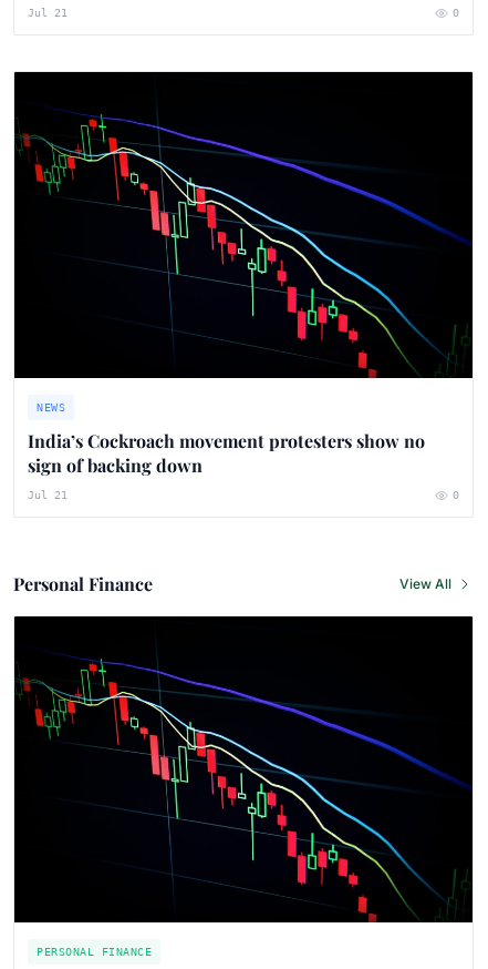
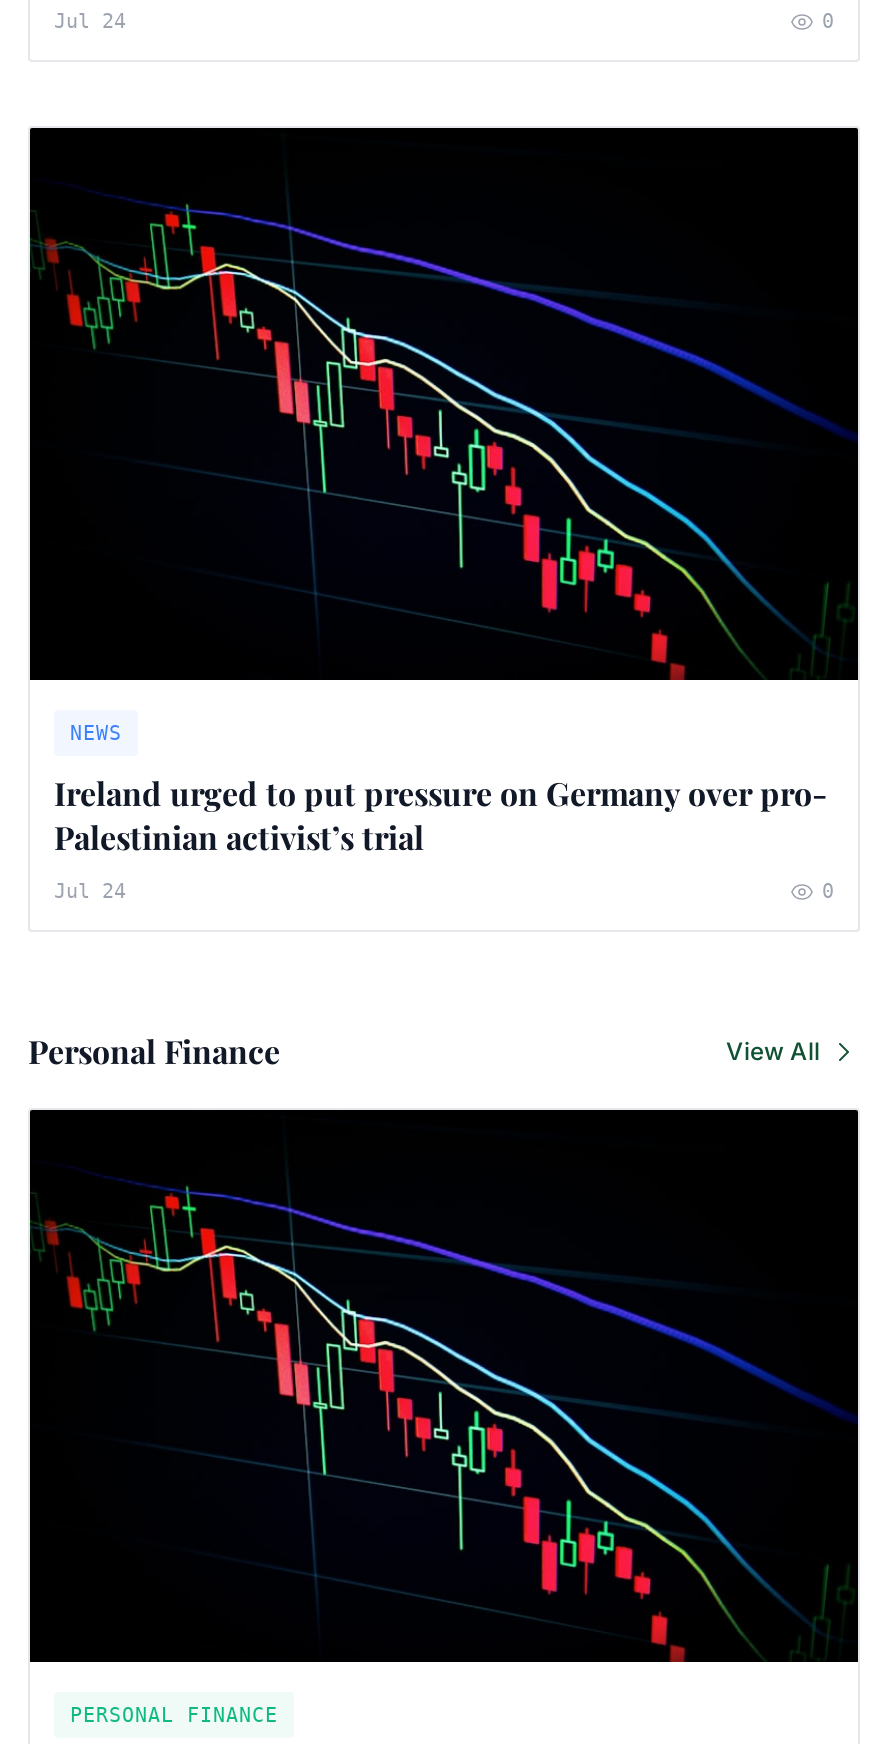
[28,7,68,19] Jul 21 -> [54,11,126,33] Jul 24
[28,429,425,477] India’s Cockroach movement protesters show no | sign of backing down -> [54,772,828,858] Ireland urged to put pressure on Germany over pro- | Palestinian activist’s trial
[28,489,68,501] Jul 21 -> [54,880,126,902] Jul 24

